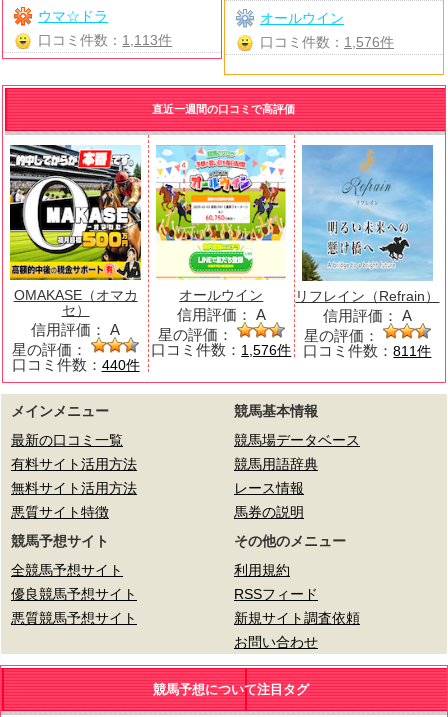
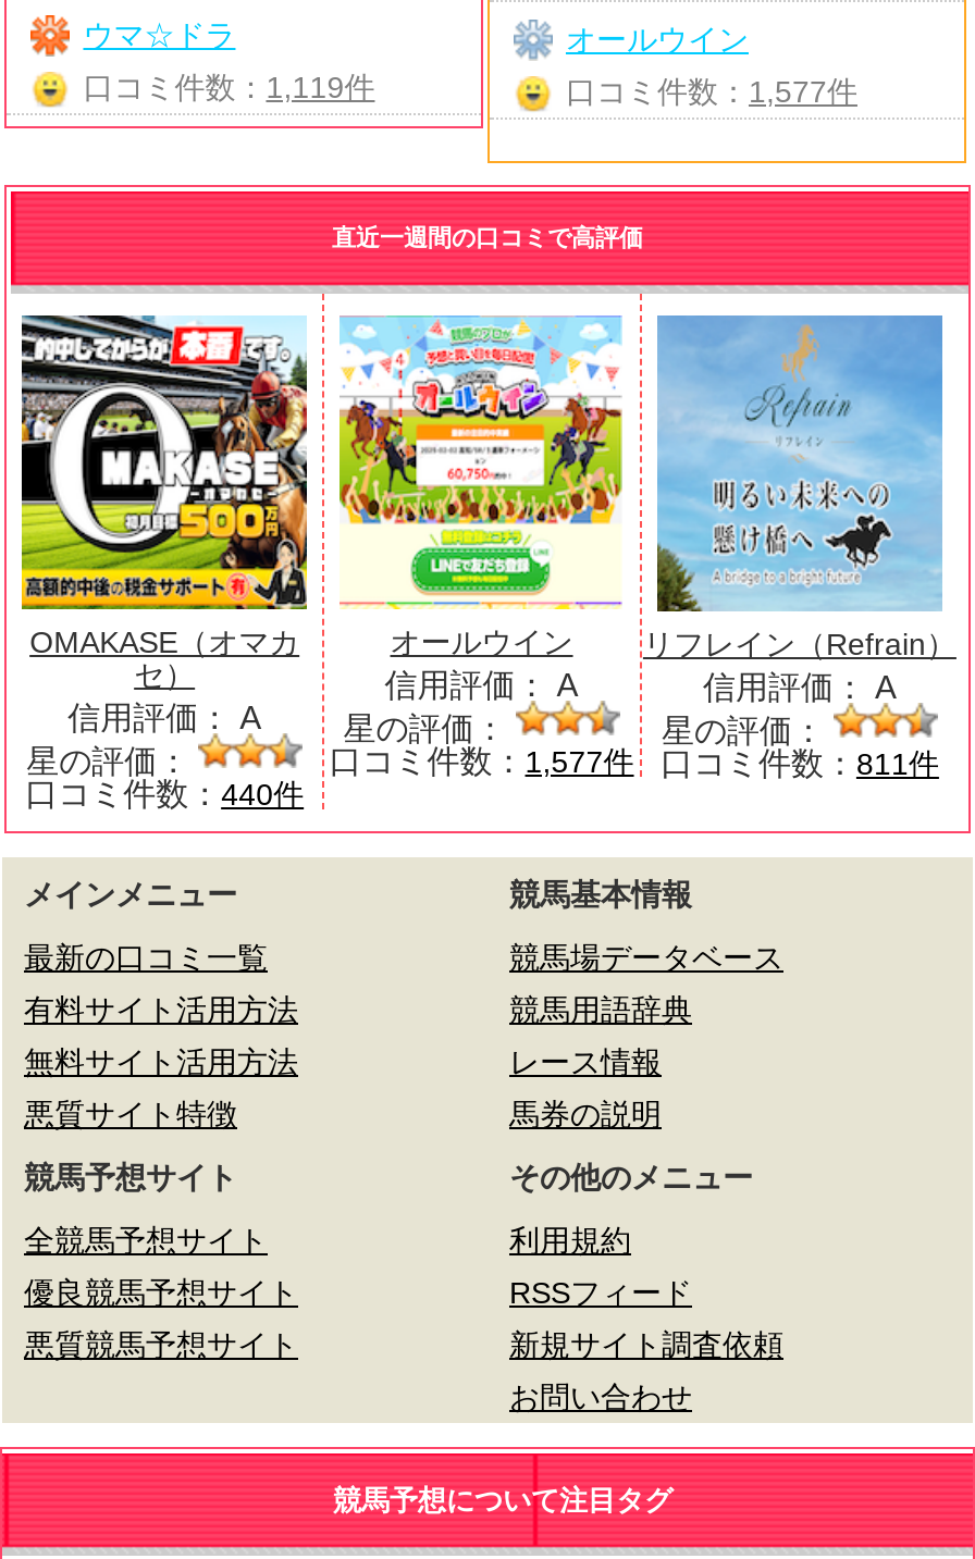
[38,32,172,48] 口コミ件数：1,113件 -> [83,70,375,104] 口コミ件数：1,119件
[260,34,394,50] 口コミ件数：1,576件 -> [566,74,857,109] 口コミ件数：1,577件
[151,341,291,358] 口コミ件数：1,576件 -> [329,742,634,779] 口コミ件数：1,577件

